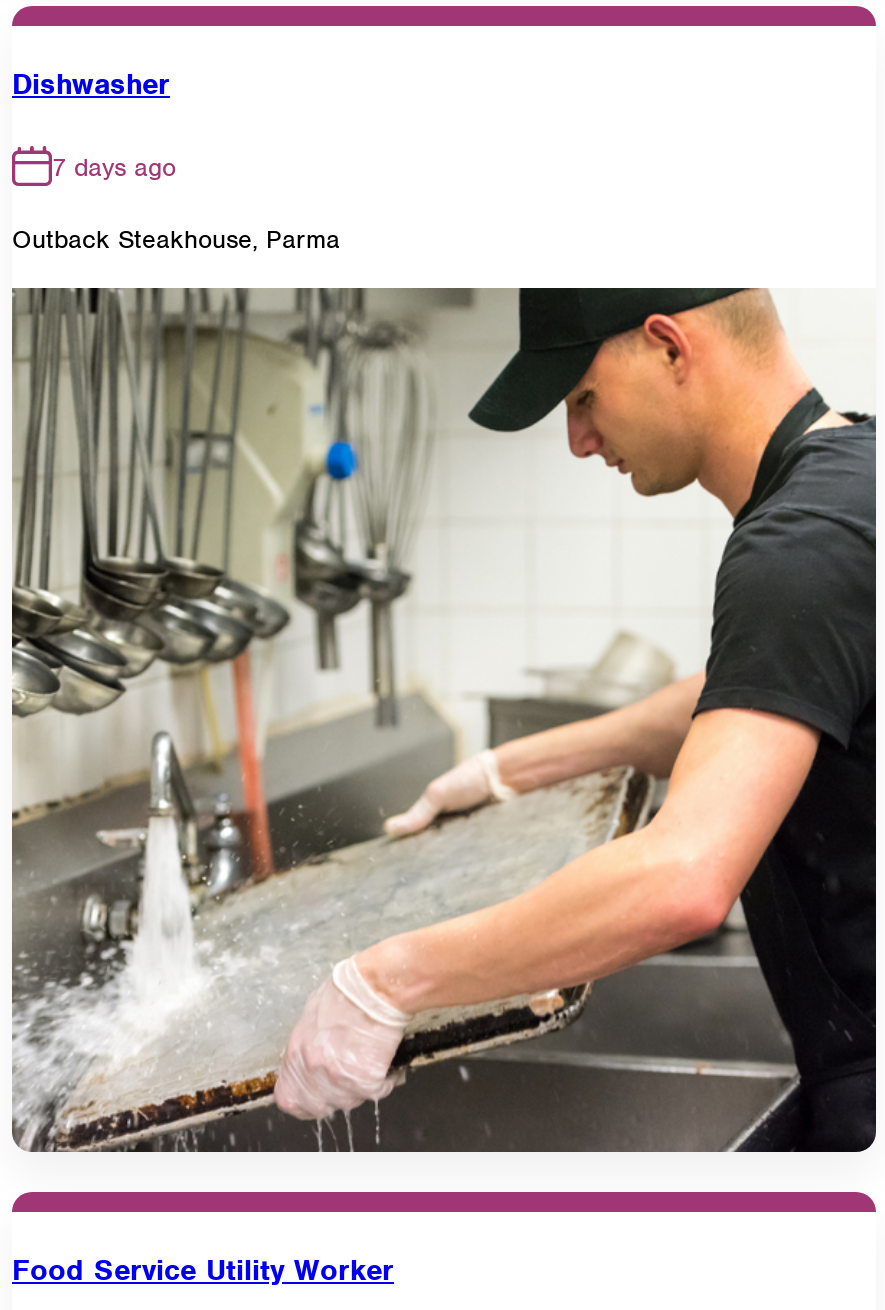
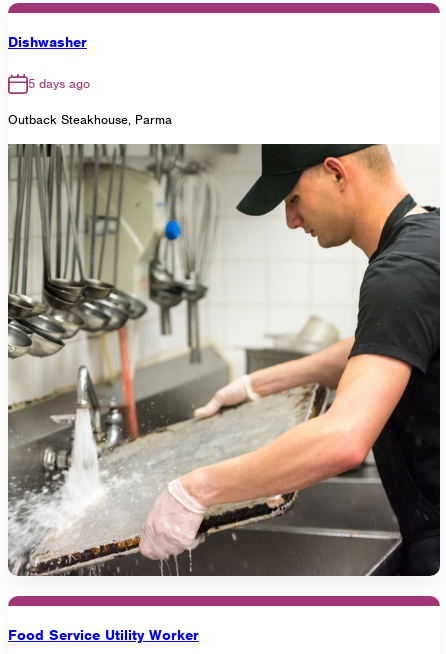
[52,150,176,184] 7 days ago -> [28,75,90,92] 5 days ago

